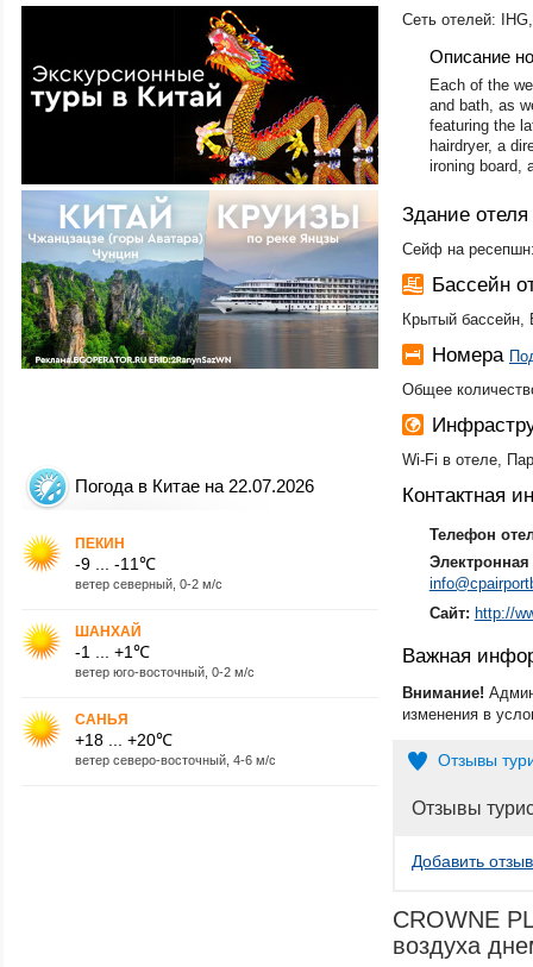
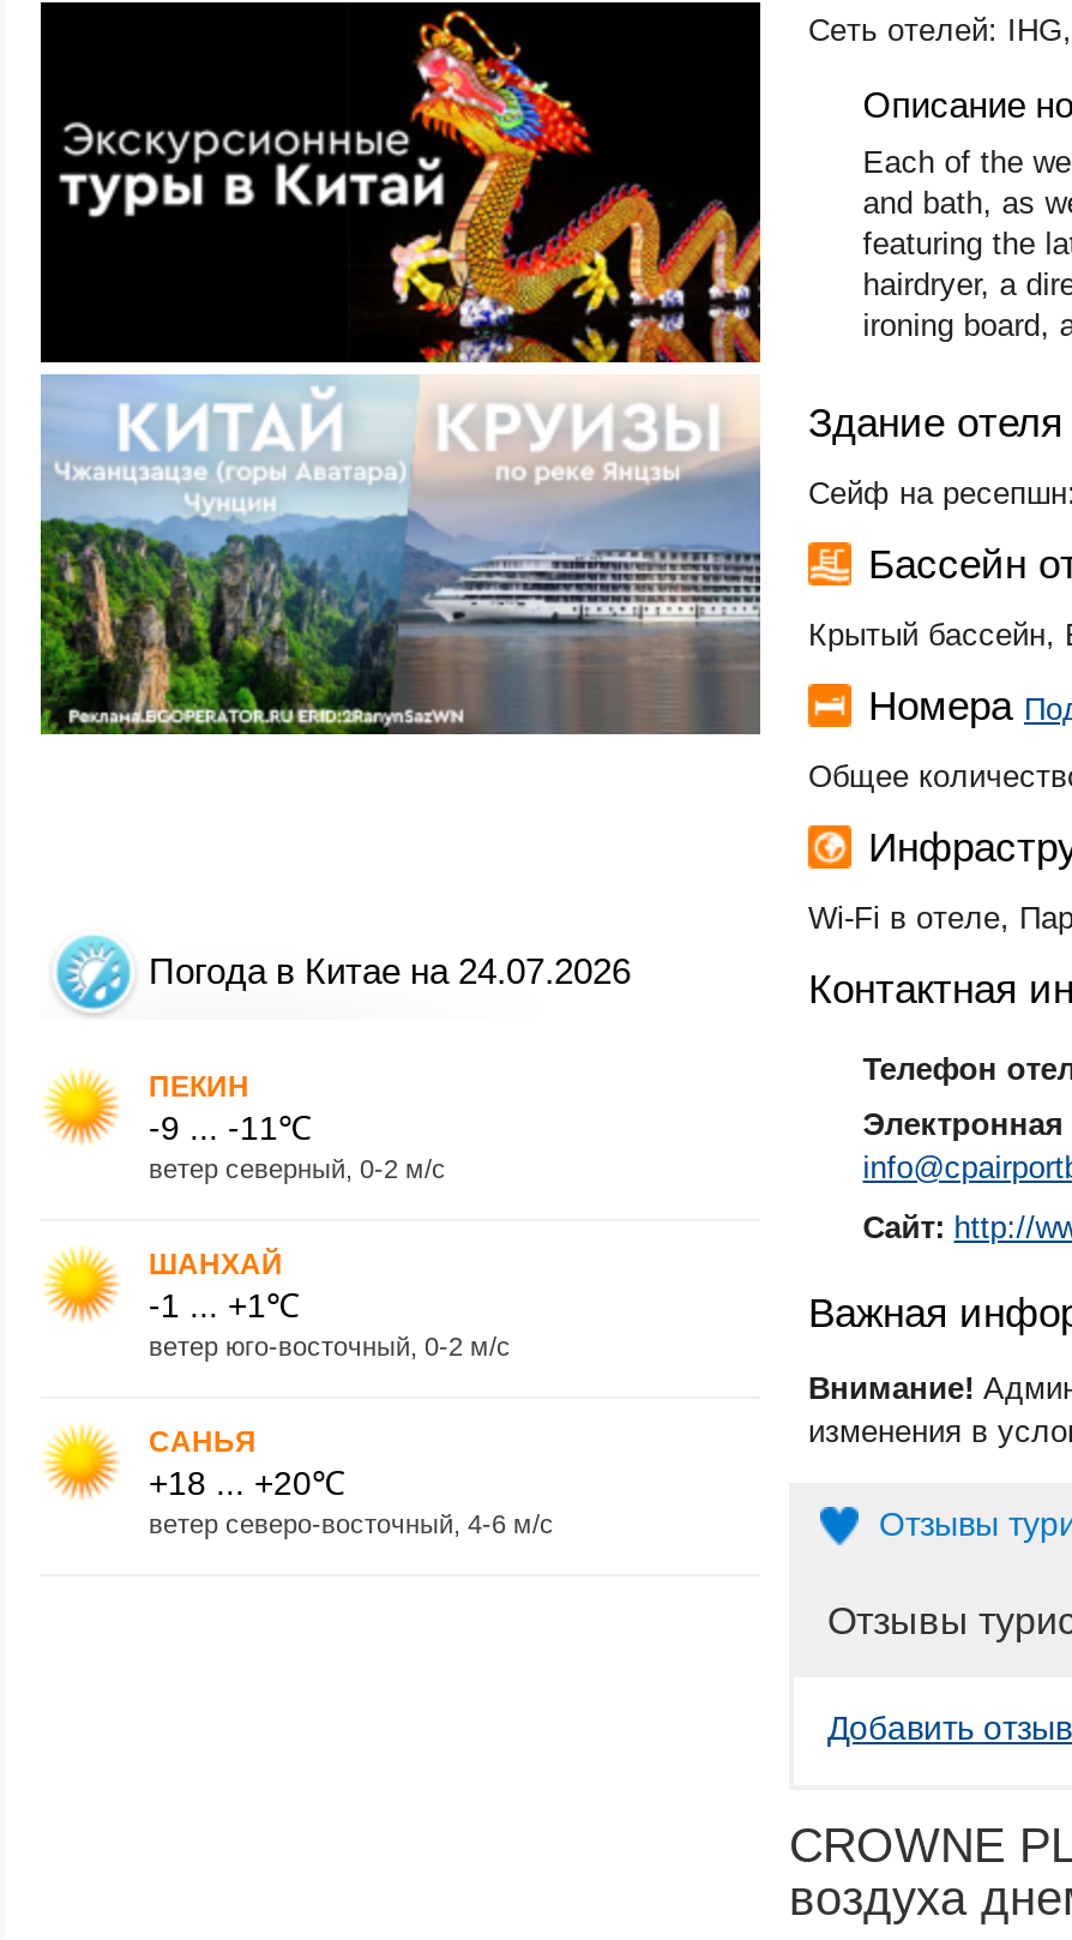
[75,476,314,496] Погода в Китае на 22.07.2026 -> [149,950,631,991] Погода в Китае на 24.07.2026

